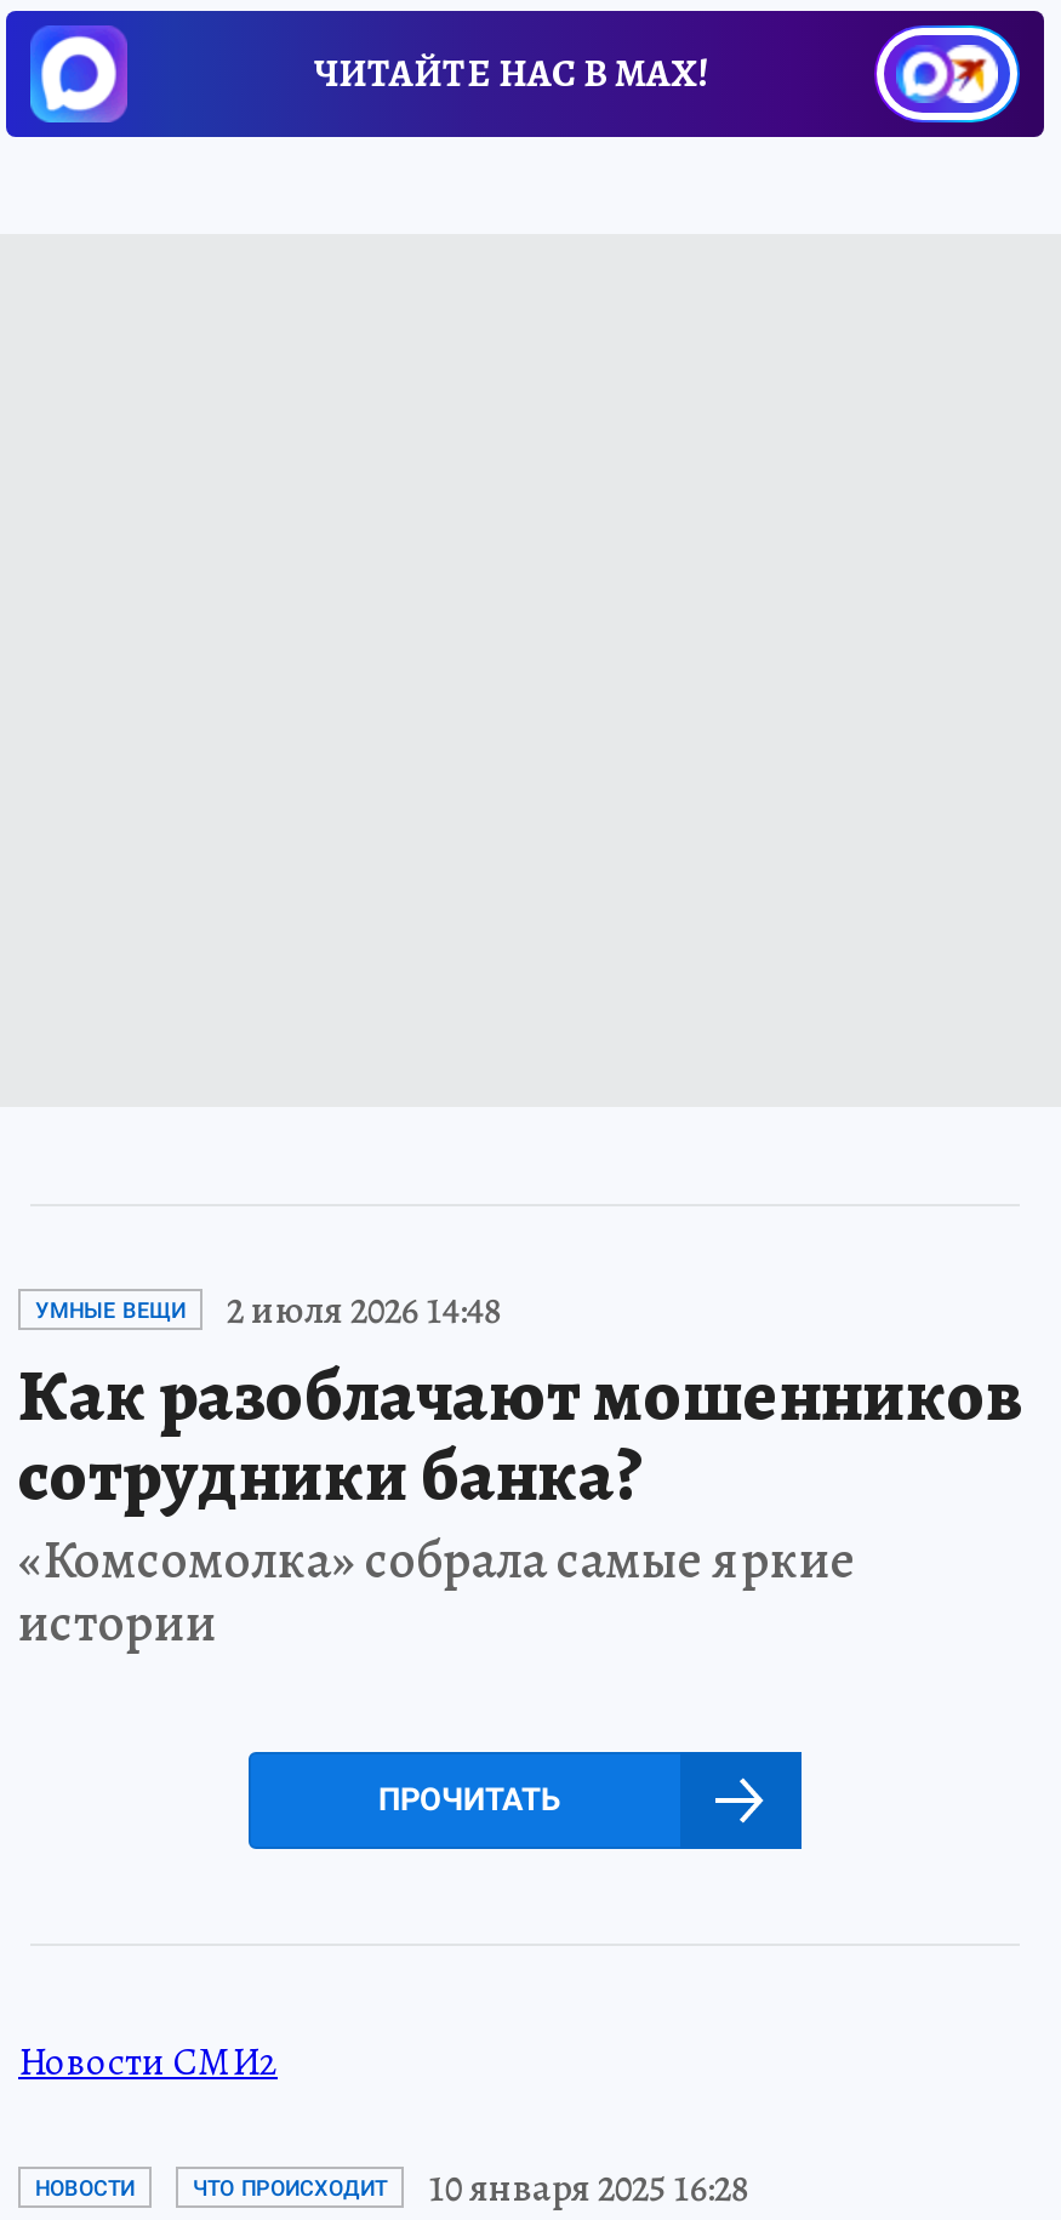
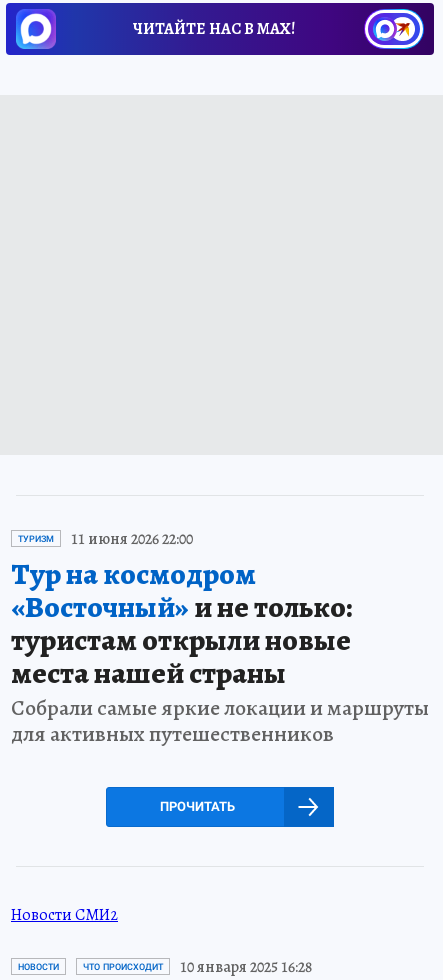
[18,1283,1025,1659] УМНЫЕ ВЕЩИ | 2 июля 2026 14:48 | Как разоблачают мошенников | сотрудники банка? | «Комсомолка» собрала самые яркие | истории -> [11,527,429,748] ТУРИЗМ | 11 июня 2026 22:00 | Тур на космодром | «Восточный»и не только: | туристам открыли новые | места нашей страны | Собрали самые яркие локации и маршруты | для активных путешественников

